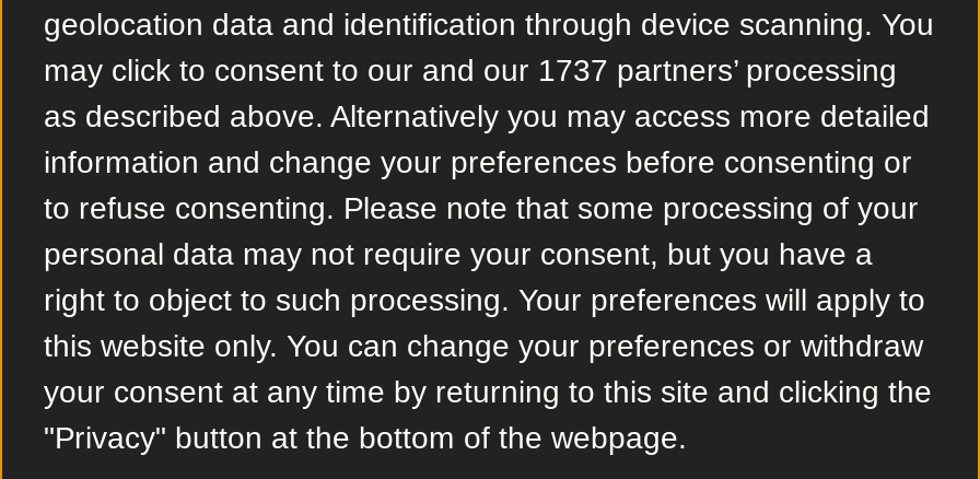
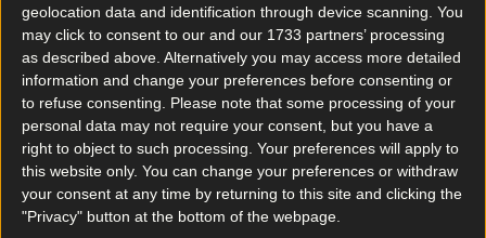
[44,53,897,88] may click to consent to our and our 1737 partners’ processing -> [22,26,445,44] may click to consent to our and our 1733 partners’ processing

